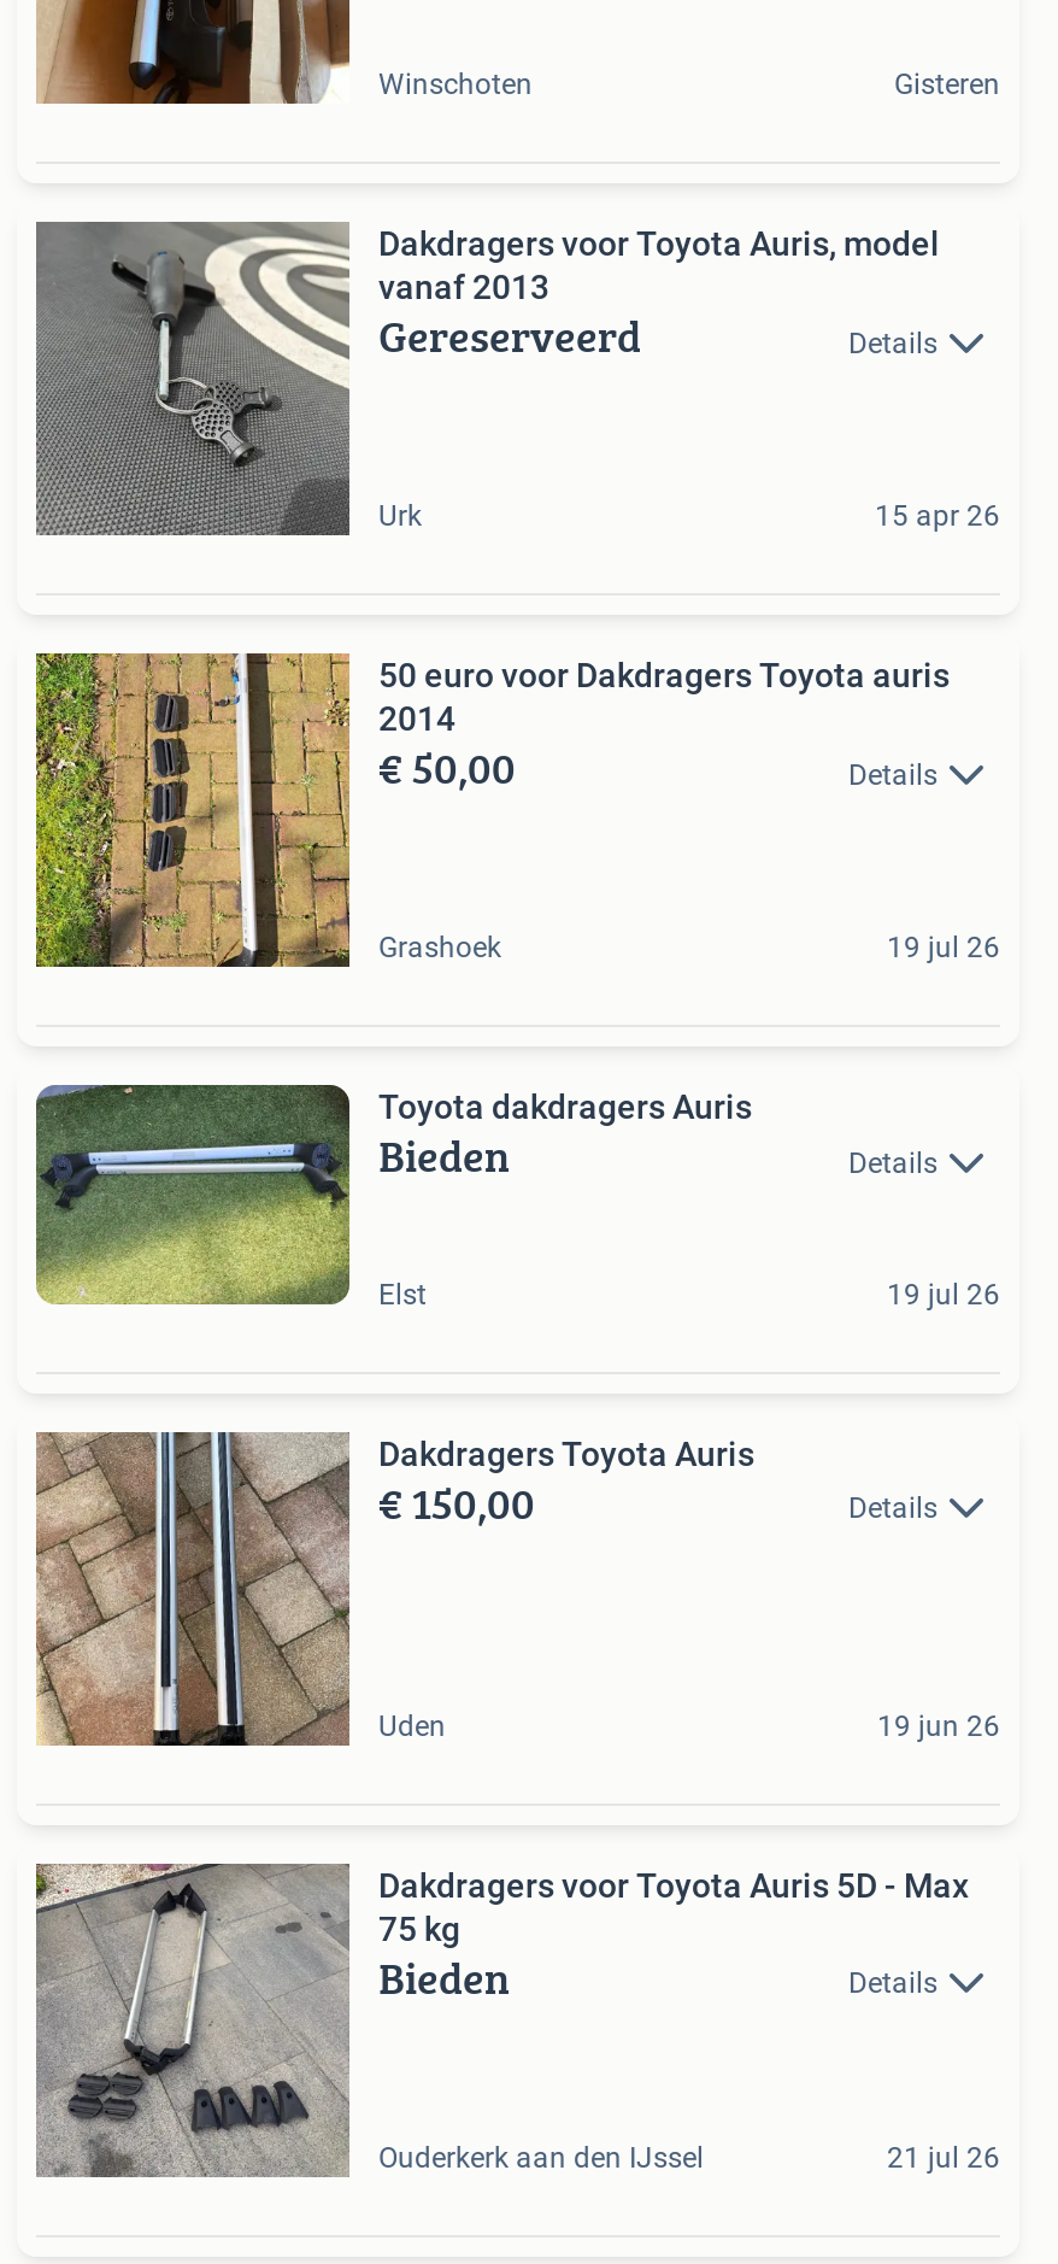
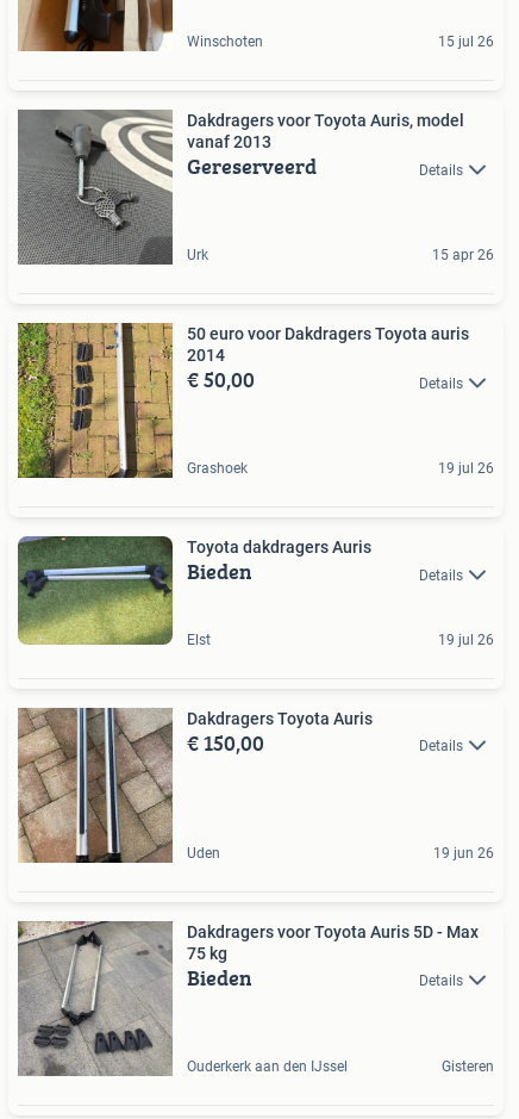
moved [894,68,1000,102] -> [442,1058,494,1075]: Gisteren
none -> [438,34,494,50] 15 jul 26
[887,2141,1000,2175] 21 jul 26 -> none

